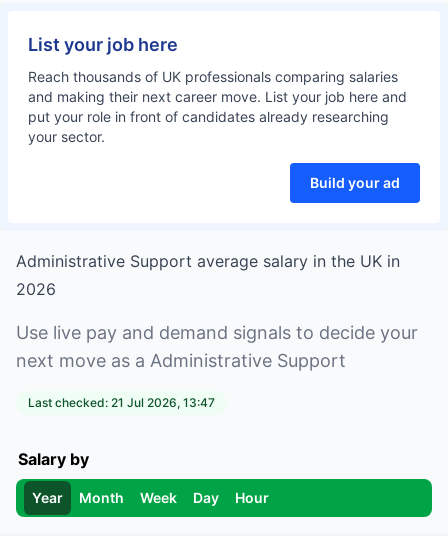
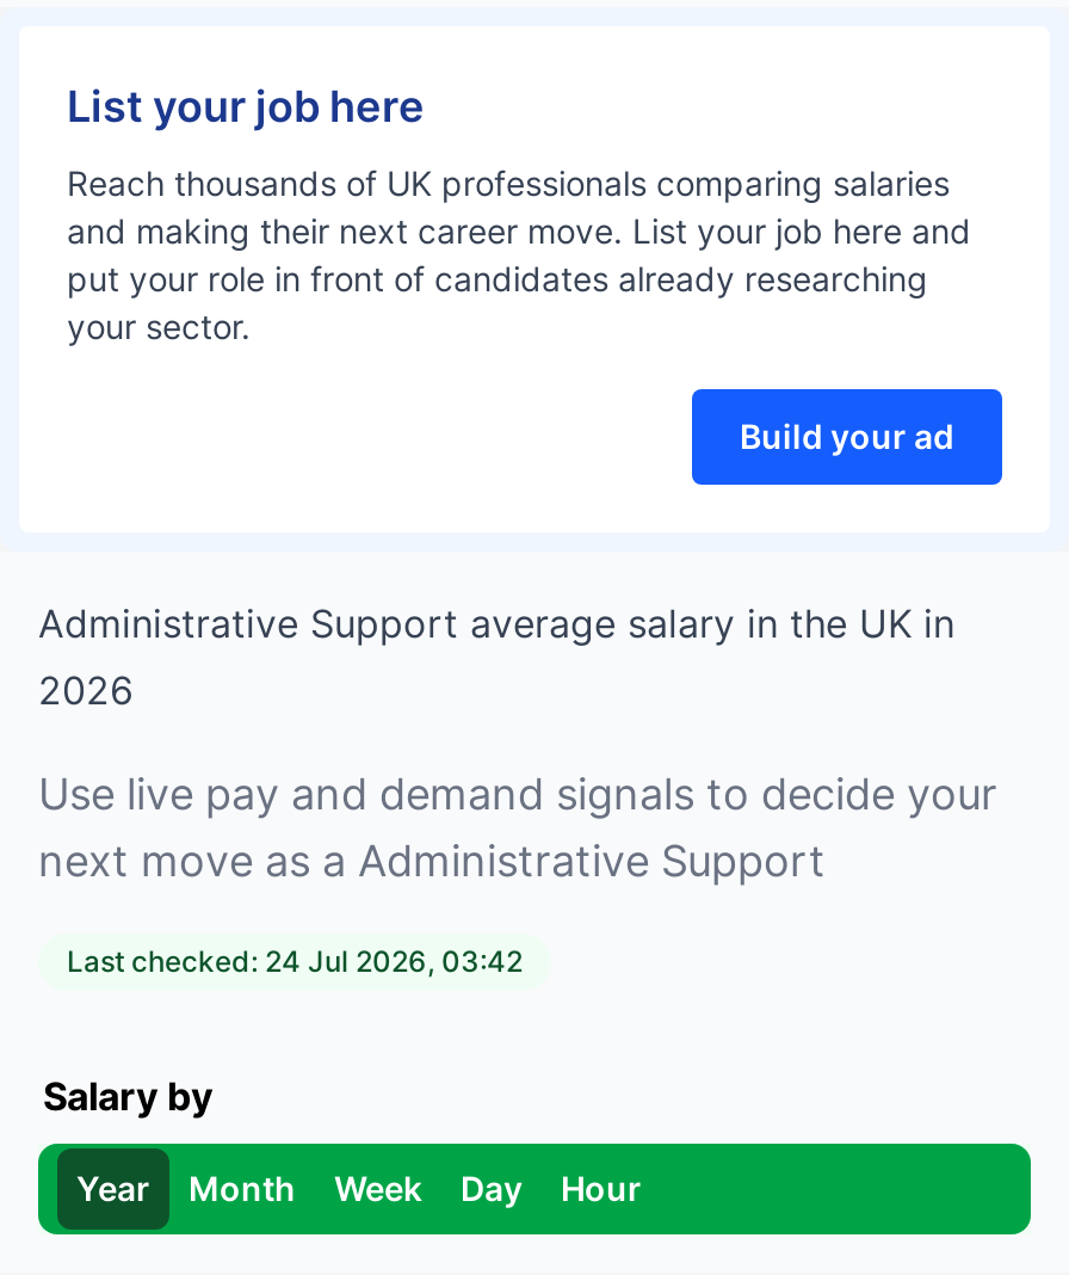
[28,395,215,410] Last checked: 21 Jul 2026, 13:47 -> [67,943,523,979] Last checked: 24 Jul 2026, 03:42

